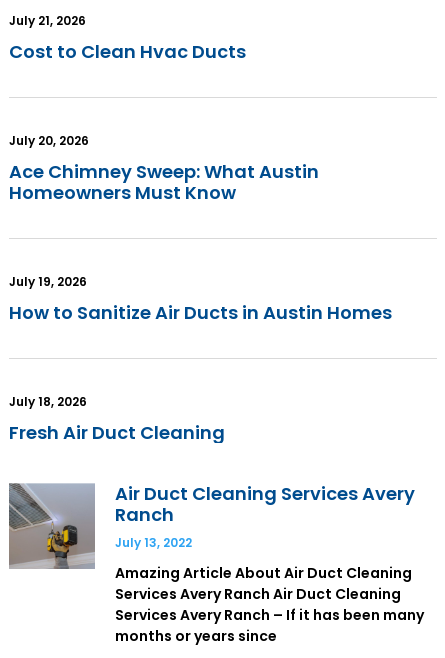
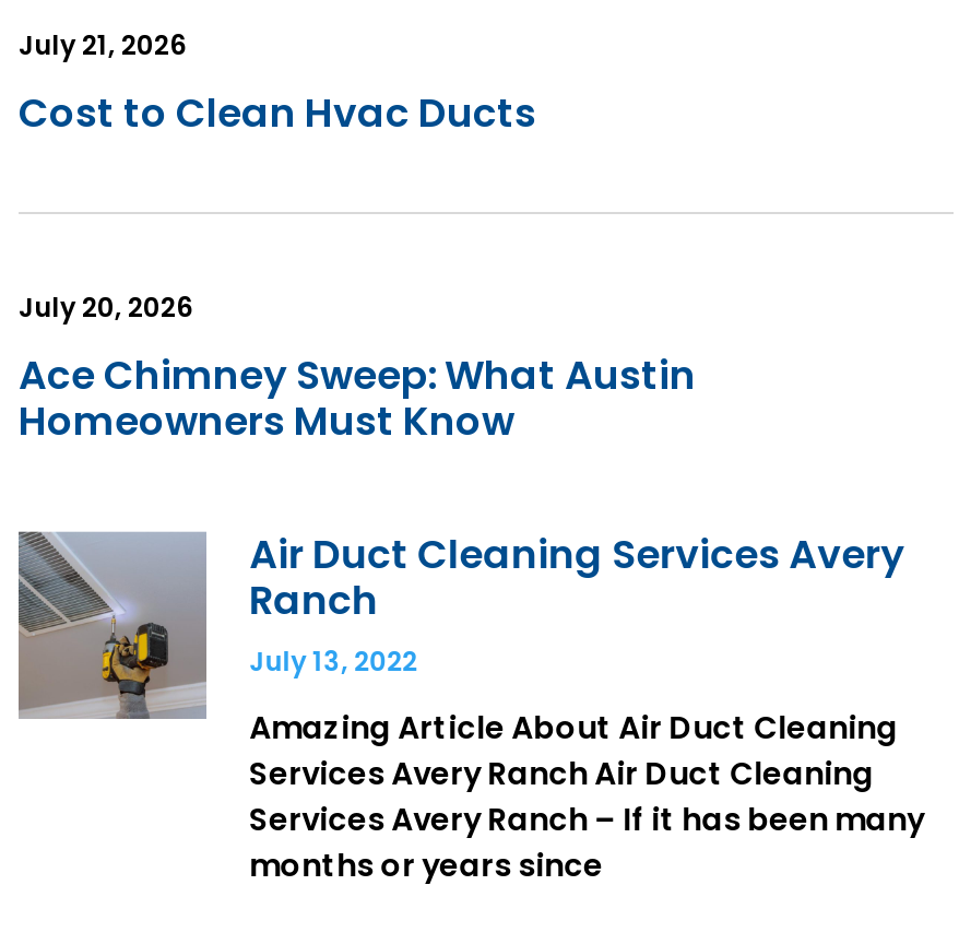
[9,273,87,290] July 19, 2026 -> none
[9,300,392,325] How to Sanitize Air Ducts in Austin Homes -> none
[9,393,87,410] July 18, 2026 -> none
[9,420,225,445] Fresh Air Duct Cleaning -> none

